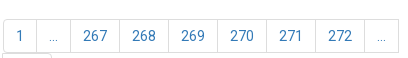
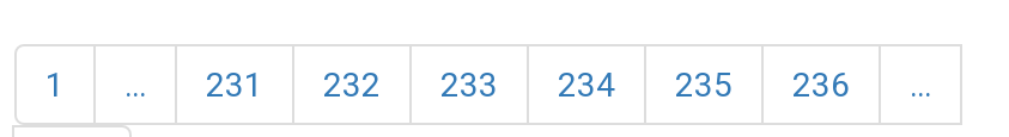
[83,28,107,44] 267 -> [206,65,263,103] 231
[132,28,156,44] 268 -> [323,65,381,103] 232
[181,28,205,44] 269 -> [440,65,498,103] 233
[230,28,254,44] 270 -> [558,65,615,103] 234
[279,28,303,44] 271 -> [675,65,733,103] 235
[328,28,352,44] 272 -> [792,65,850,103] 236

